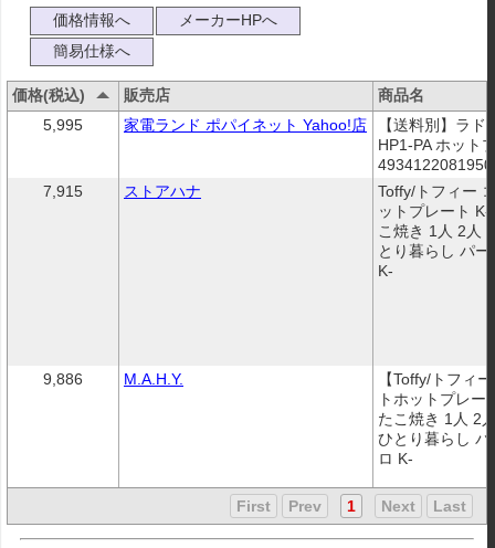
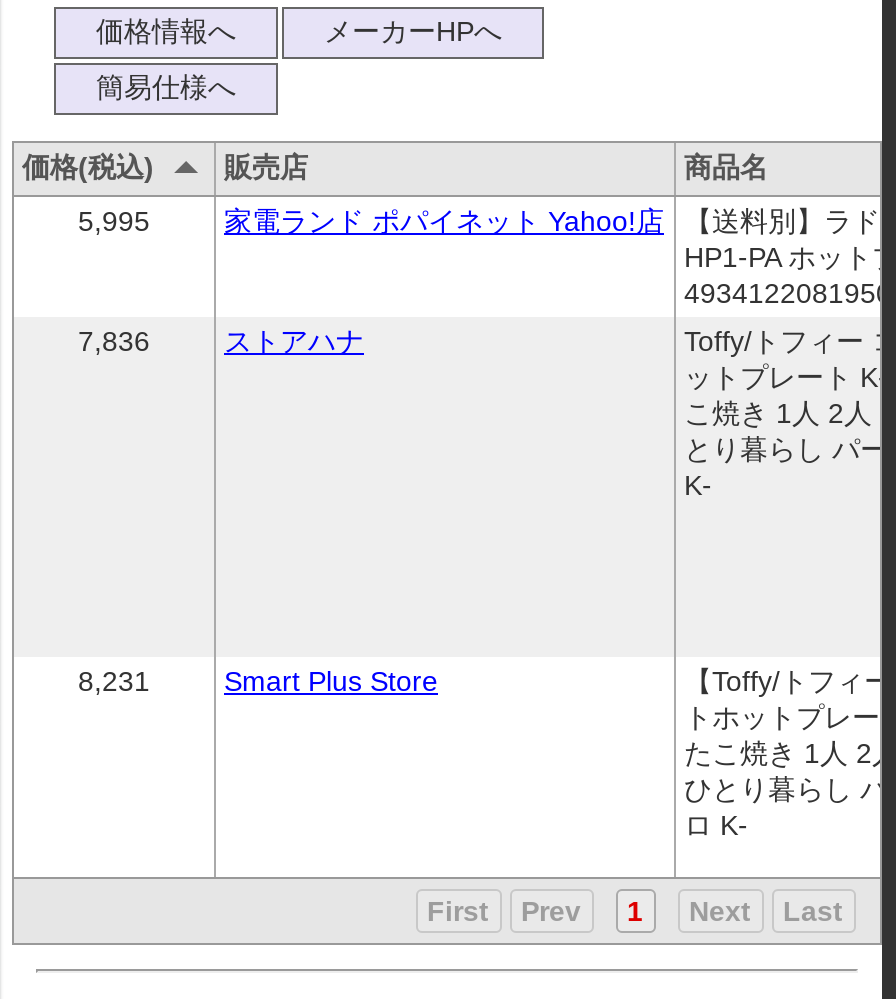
[43,182,83,200] 7,915 -> [78,325,150,357] 7,836
[43,370,183,388] 9,886 | M.A.H.Y. -> [78,665,438,697] 8,231 | Smart Plus Store

